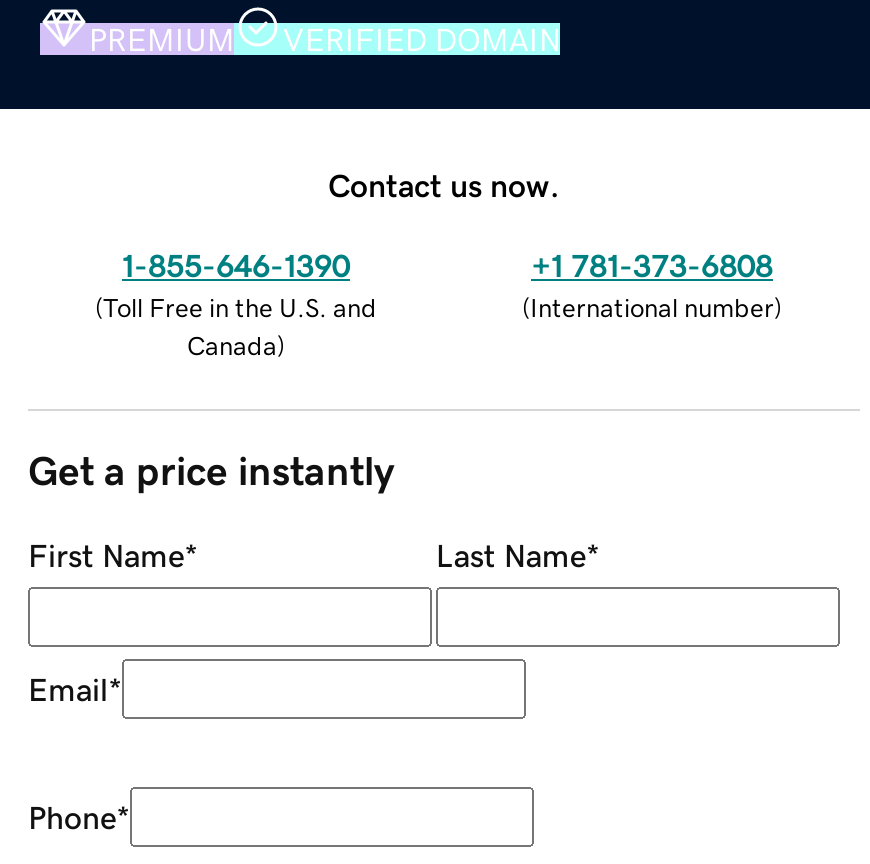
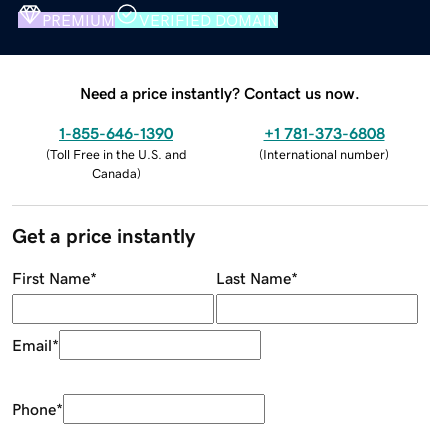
[328,168,560,200] Contact us now. -> [80,85,360,101] Need a price instantly? Contact us now.

